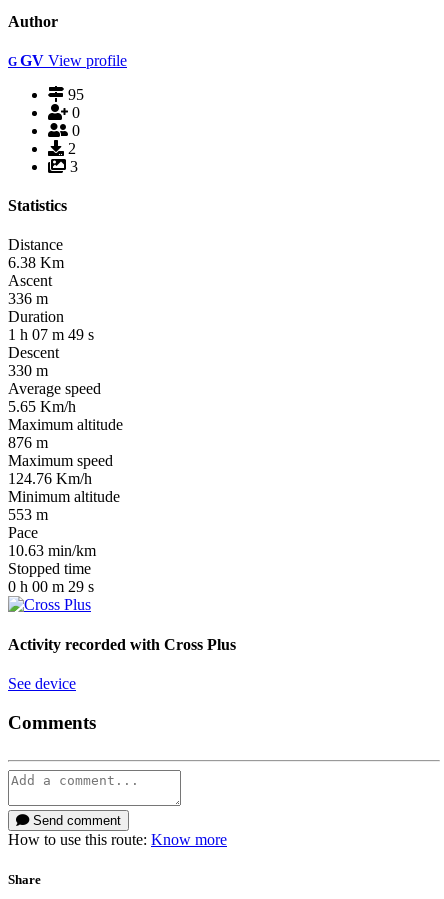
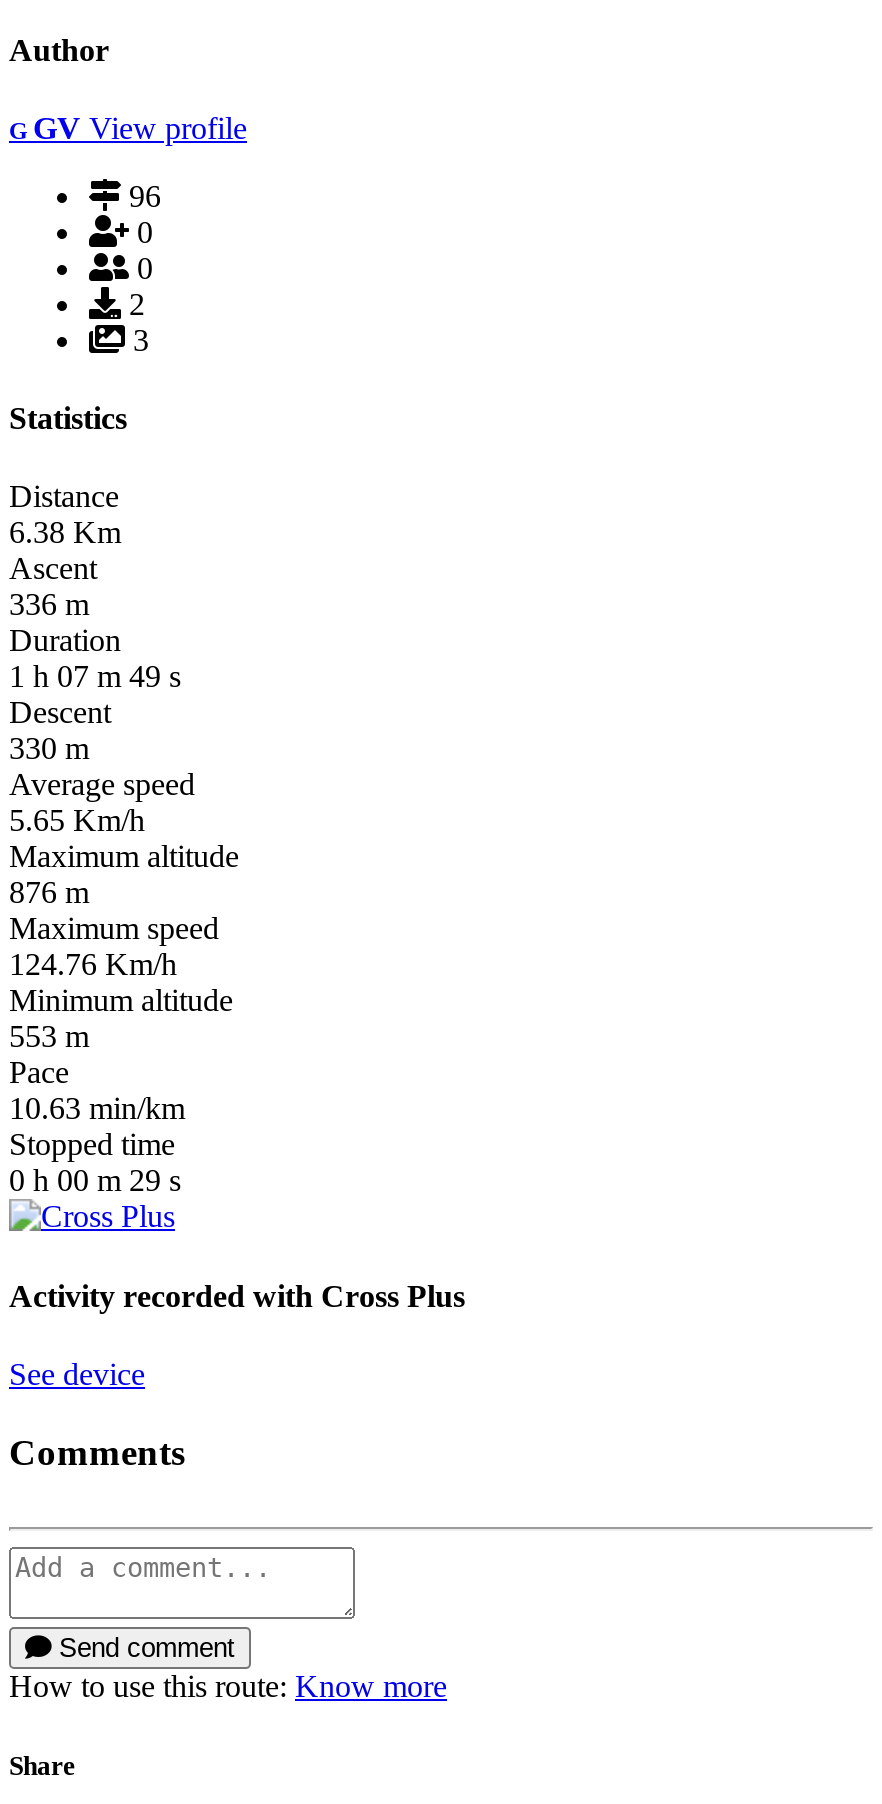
[68,86,84,103] 95 -> [129,179,161,213] 96

